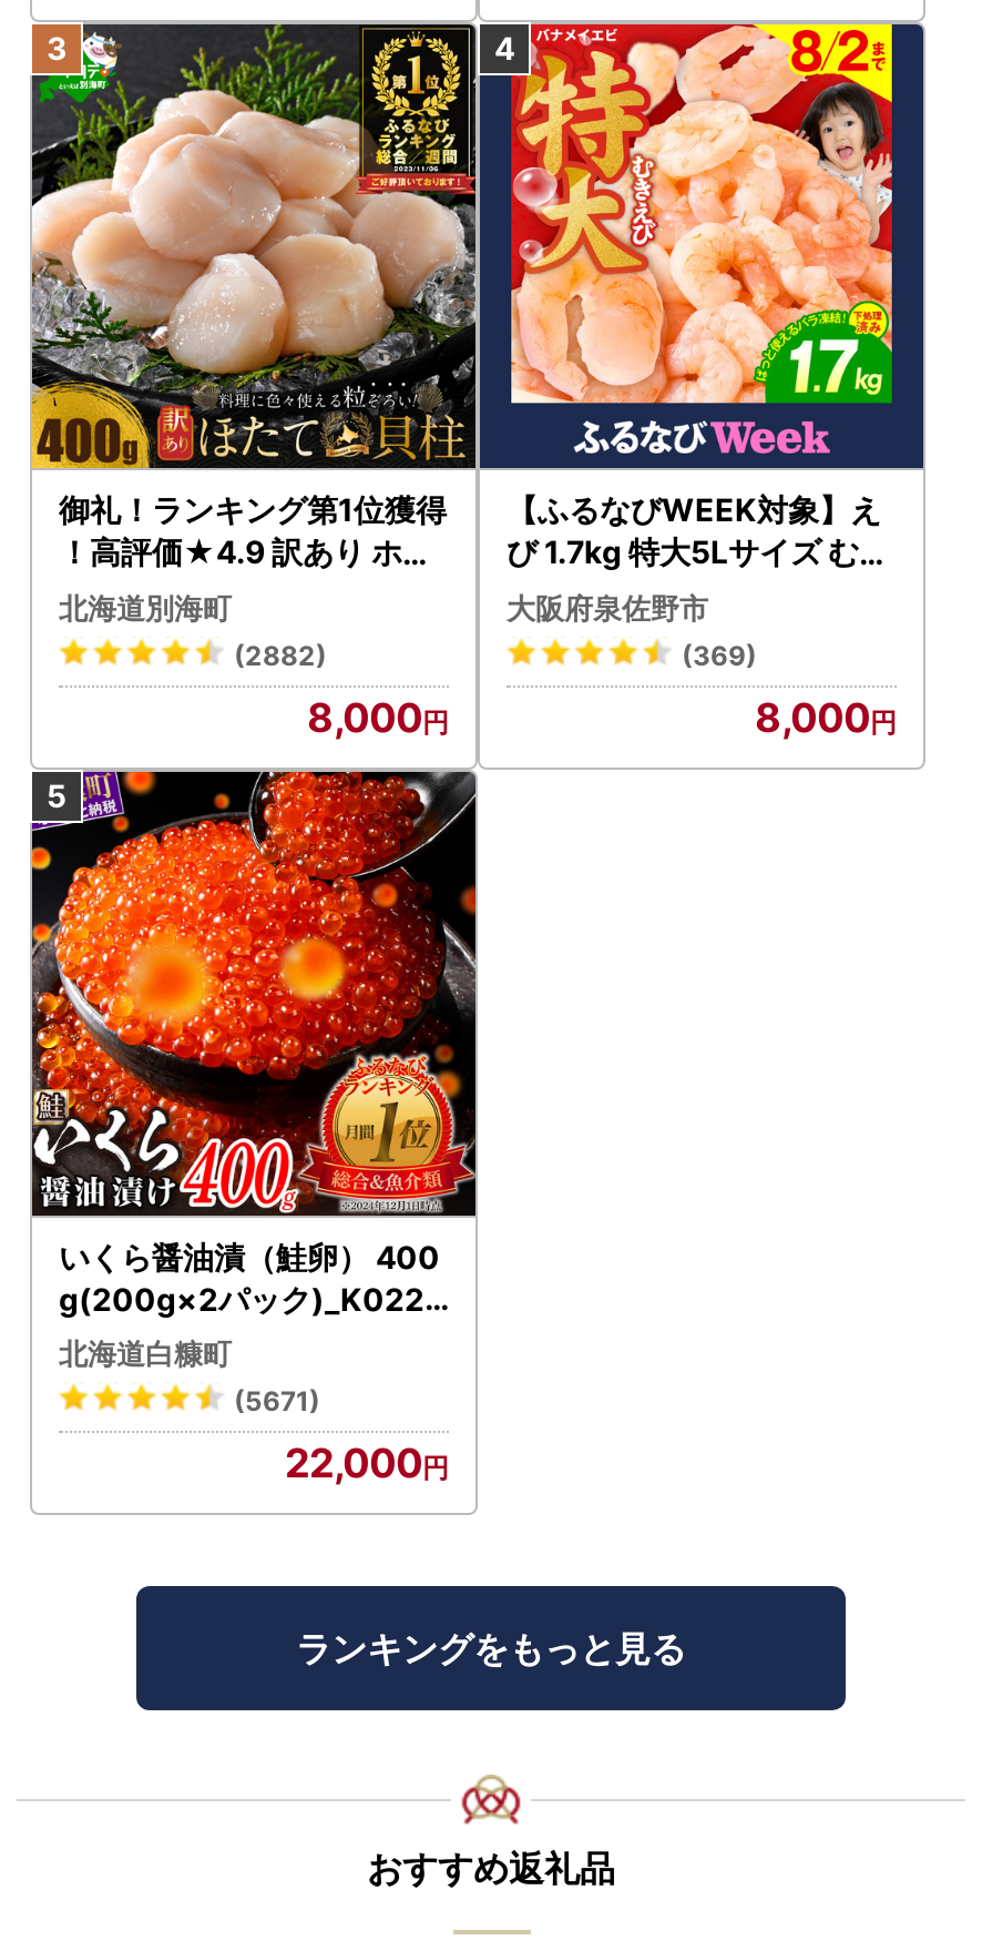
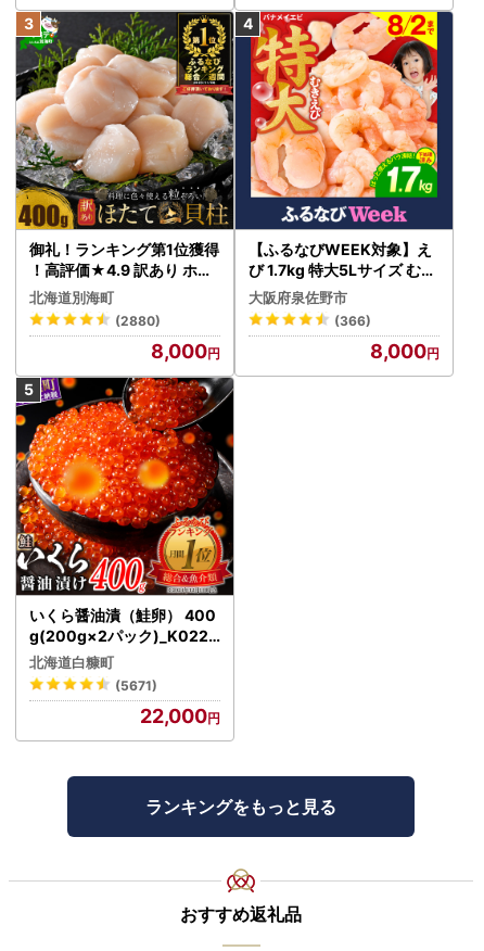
[234,638,327,671] (2882) -> [115,312,161,329] (2880)
[682,638,757,671] (369) -> [334,312,371,329] (366)

